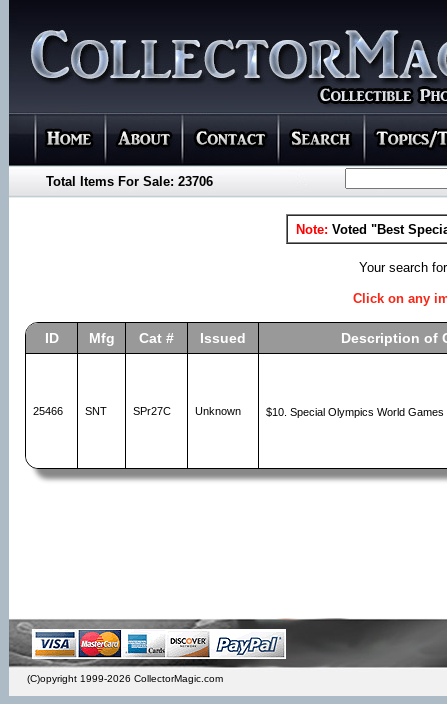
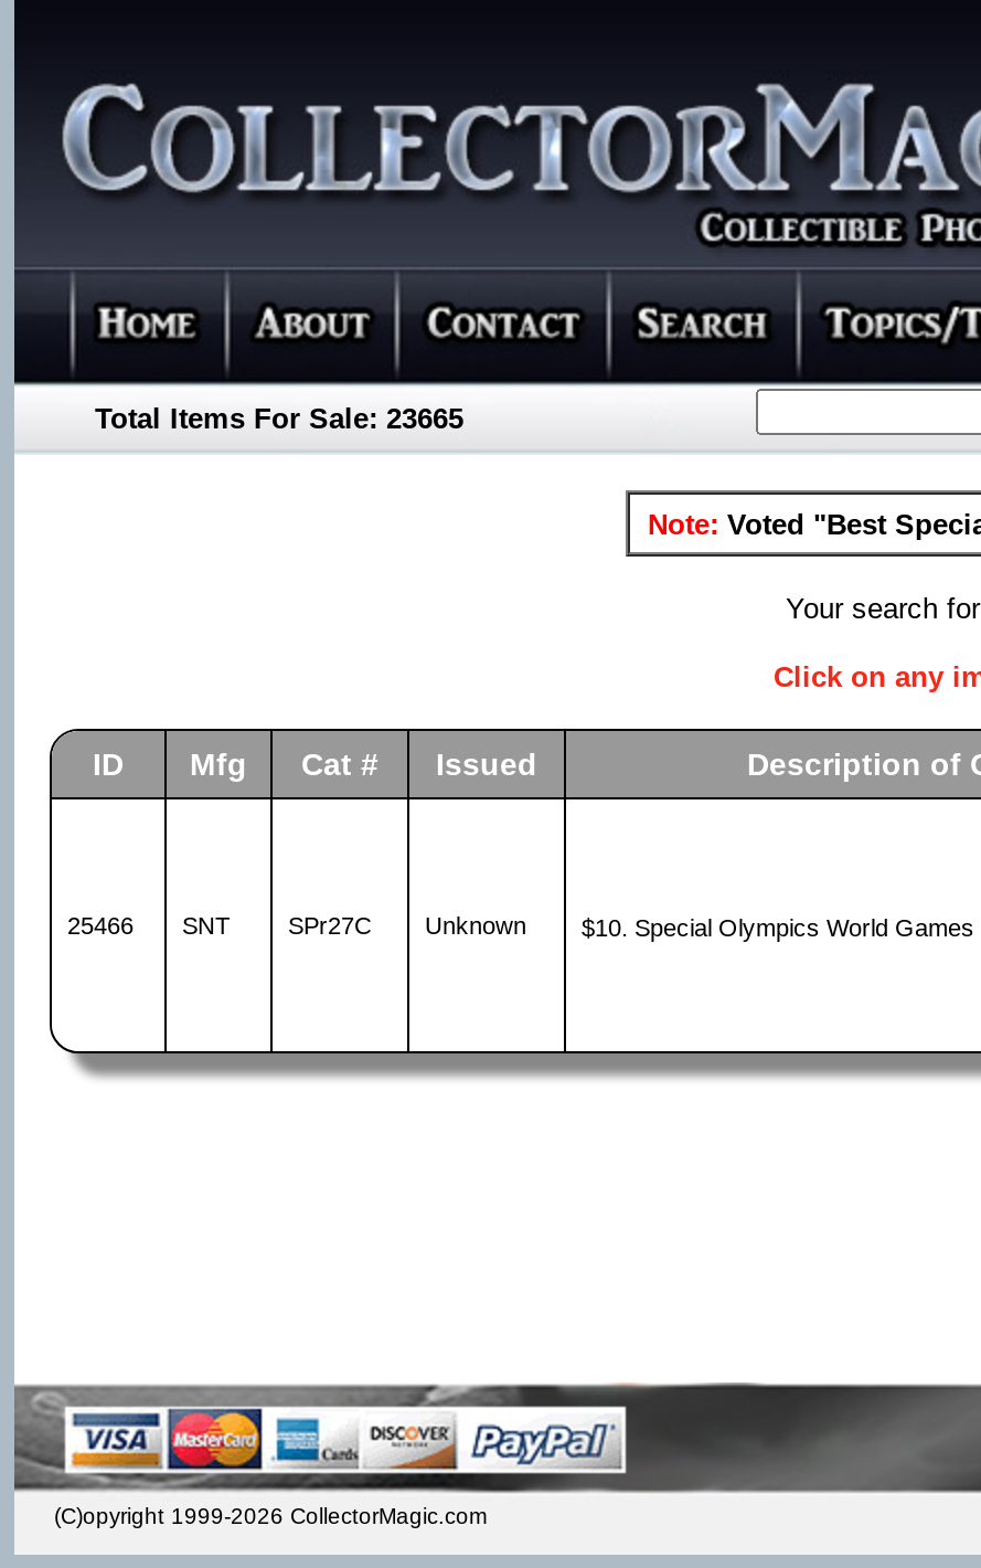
[45,174,212,189] Total Items For Sale: 23706 -> [95,402,463,435] Total Items For Sale: 23665

